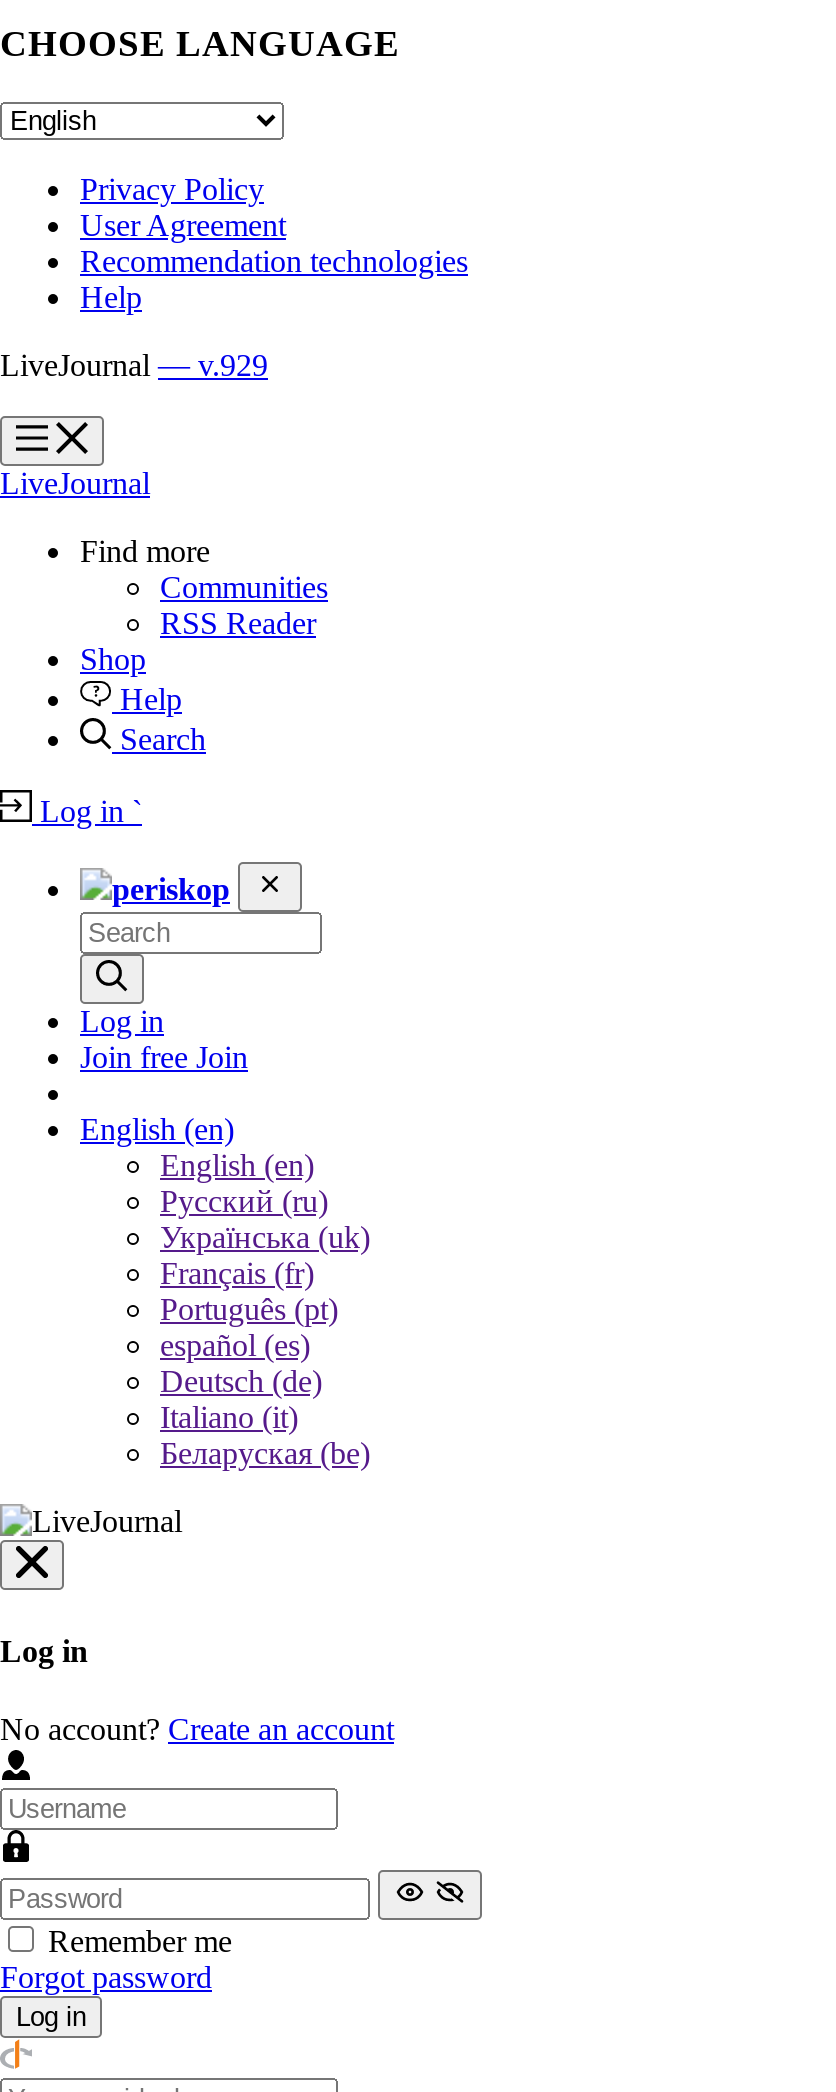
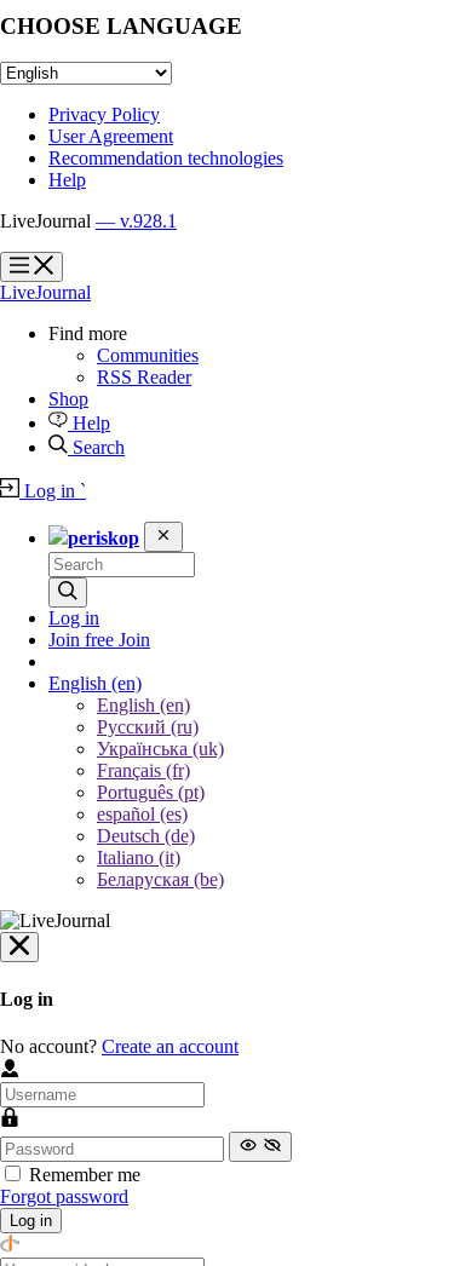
[0,348,268,382] LiveJournal — v.929 -> [0,211,177,231] LiveJournal — v.928.1

